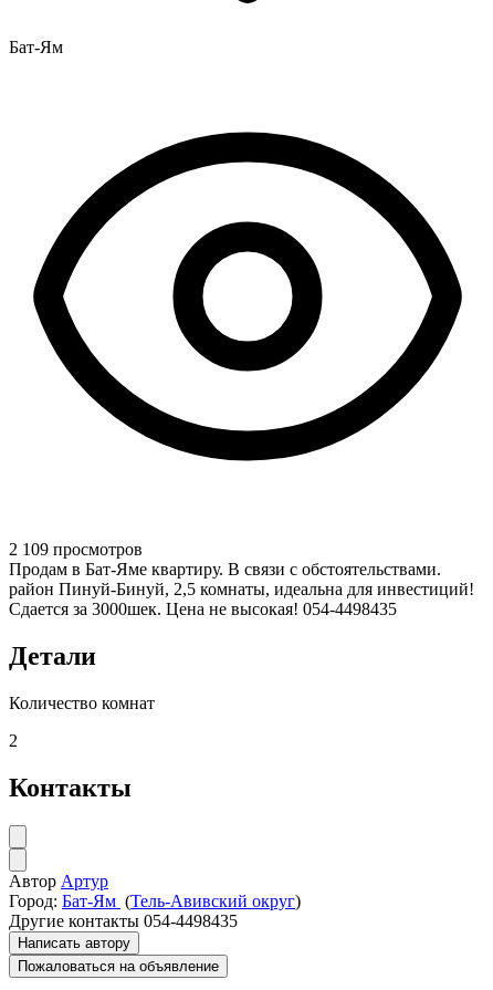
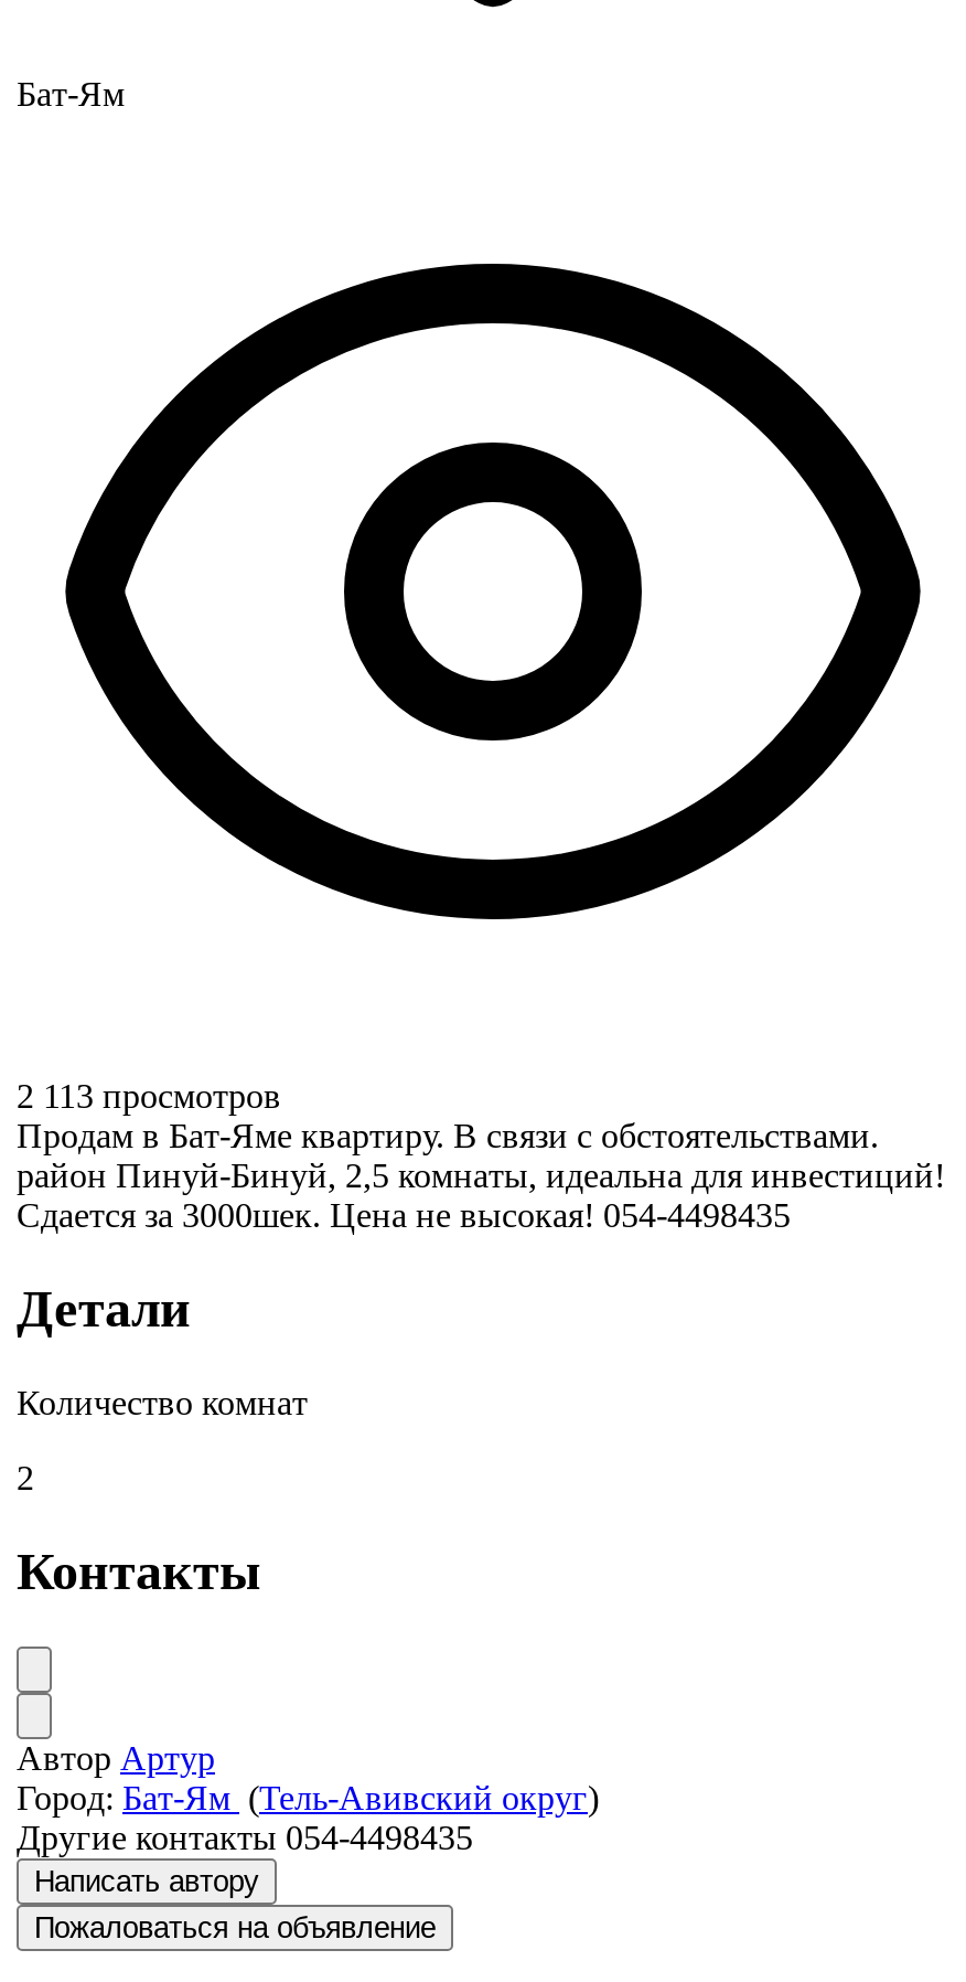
[9,540,143,559] 2 109 просмотров -> [17,1078,281,1116] 2 113 просмотров

